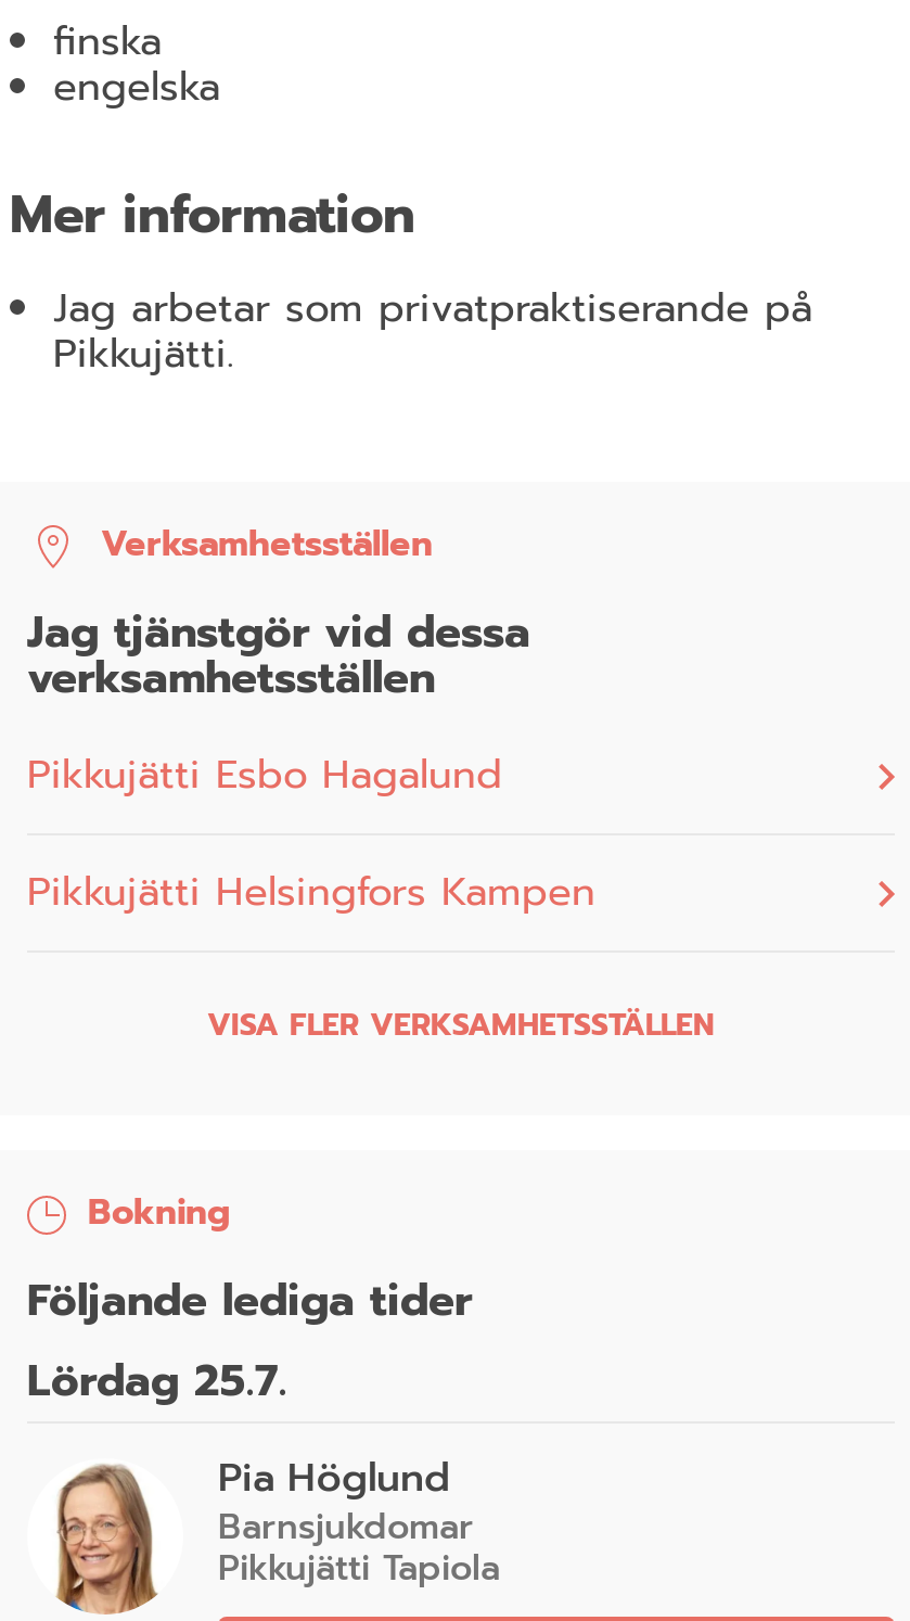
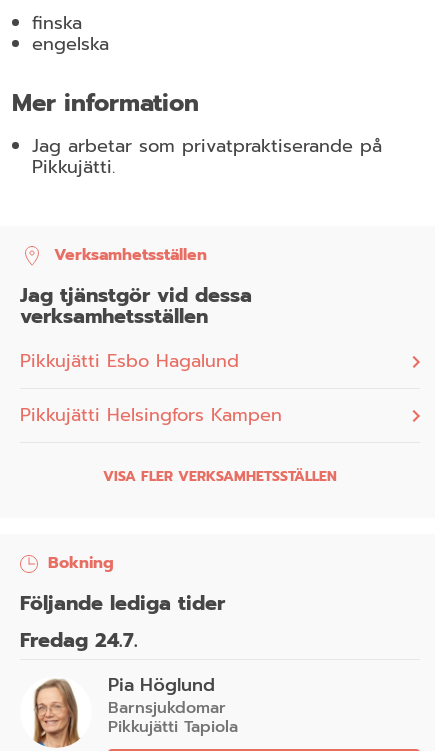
[27,1348,287,1413] Lördag 25.7. -> [20,625,138,655] Fredag 24.7.

